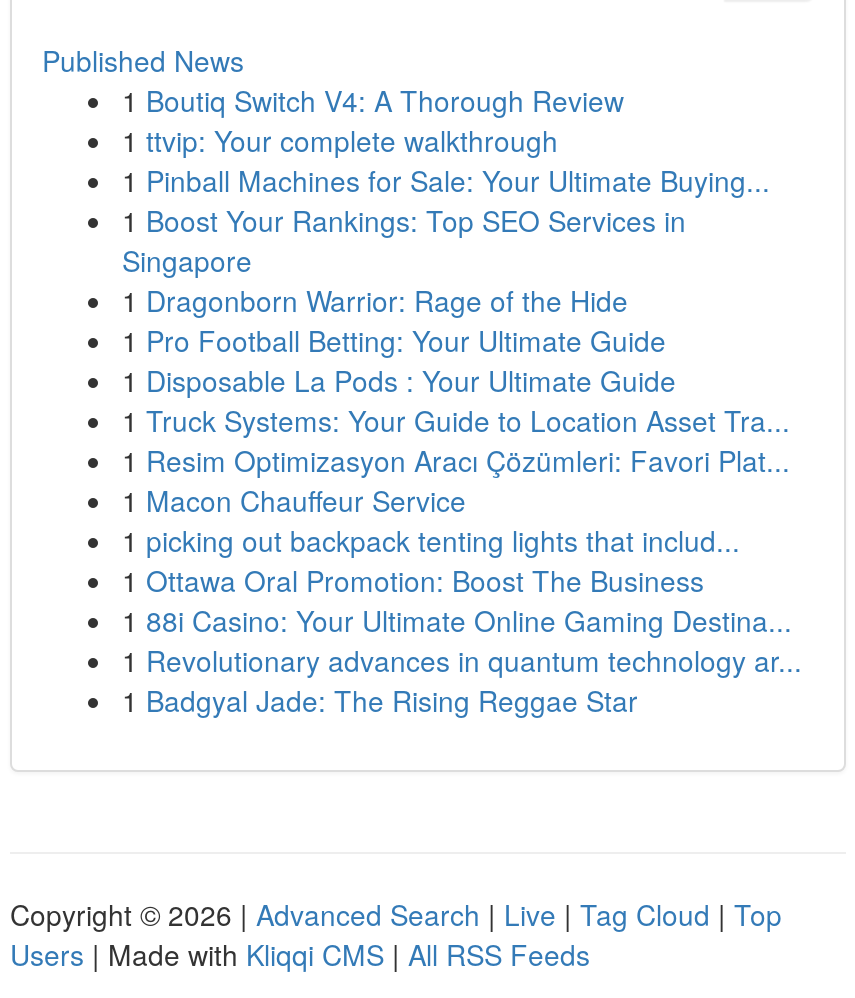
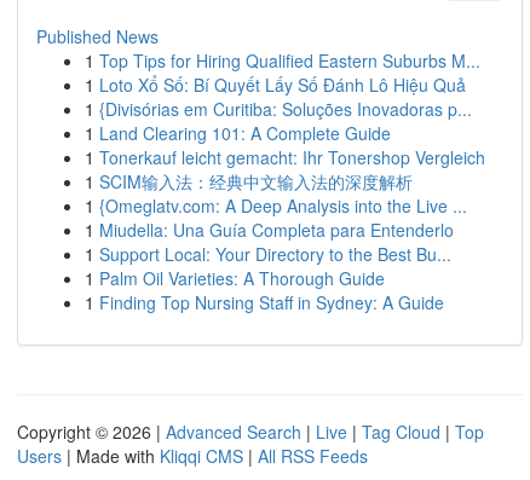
[122,80,802,720] 1 Boutiq Switch V4: A Thorough Review | 1 ttvip: Your complete walkthrough | 1 Pinball Machines for Sale: Your Ultimate Buying... | 1 Boost Your Rankings: Top SEO Services in | Singapore | 1 Dragonborn Warrior: Rage of the Hide | 1 Pro Football Betting: Your Ultimate Guide | 1 Disposable La Pods : Your Ultimate Guide | 1 Truck Systems: Your Guide to Location Asset Tra... | 1 Resim Optimizasyon Aracı Çözümleri: Favori Plat... | 1 Macon Chauffeur Service | 1 picking out backpack tenting lights that includ... | 1 Ottawa Oral Promotion: Boost The Business | 1 88i Casino: Your Ultimate Online Gaming Destina... | 1 Revolutionary advances in quantum technology ar... | 1 Badgyal Jade: The Rising Reggae Star -> [85,48,485,314] 1 Top Tips for Hiring Qualified Eastern Suburbs M... | 1 Loto Xổ Số: Bí Quyết Lấy Số Đánh Lô Hiệu Quả | 1 {Divisórias em Curitiba: Soluções Inovadoras p... | 1 Land Clearing 101: A Complete Guide | 1 Tonerkauf leicht gemacht: Ihr Tonershop Vergleich | 1 SCIM输入法：经典中文输入法的深度解析 | 1 {Omeglatv.com: A Deep Analysis into the Live ... | 1 Miudella: Una Guía Completa para Entenderlo | 1 Support Local: Your Directory to the Best Bu... | 1 Palm Oil Varieties: A Thorough Guide | 1 Finding Top Nursing Staff in Sydney: A Guide

